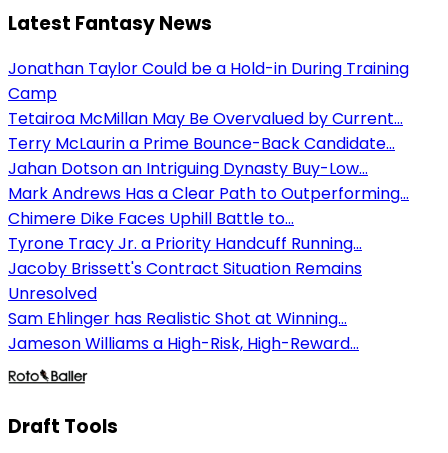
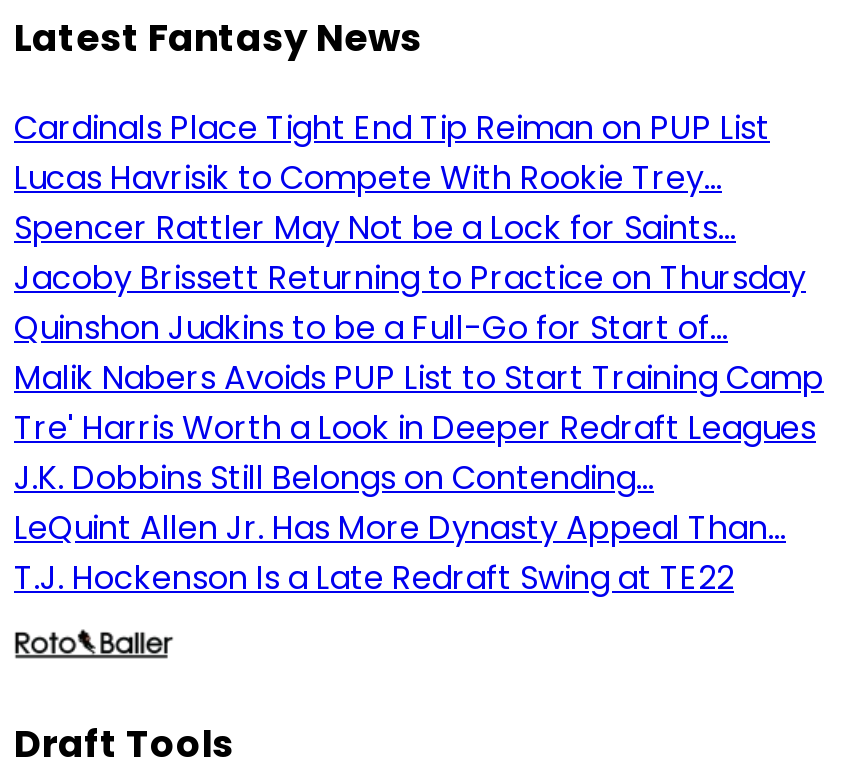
[8,57,409,355] Jonathan Taylor Could be a Hold-in During Training | Camp | Tetairoa McMillan May Be Overvalued by Current... | Terry McLaurin a Prime Bounce-Back Candidate... | Jahan Dotson an Intriguing Dynasty Buy-Low... | Mark Andrews Has a Clear Path to Outperforming... | Chimere Dike Faces Uphill Battle to... | Tyrone Tracy Jr. a Priority Handcuff Running... | Jacoby Brissett's Contract Situation Remains | Unresolved | Sam Ehlinger has Realistic Shot at Winning... | Jameson Williams a High-Risk, High-Reward... -> [14,105,824,601] Cardinals Place Tight End Tip Reiman on PUP List | Lucas Havrisik to Compete With Rookie Trey... | Spencer Rattler May Not be a Lock for Saints... | Jacoby Brissett Returning to Practice on Thursday | Quinshon Judkins to be a Full-Go for Start of... | Malik Nabers Avoids PUP List to Start Training Camp | Tre' Harris Worth a Look in Deeper Redraft Leagues | J.K. Dobbins Still Belongs on Contending... | LeQuint Allen Jr. Has More Dynasty Appeal Than... | T.J. Hockenson Is a Late Redraft Swing at TE22

